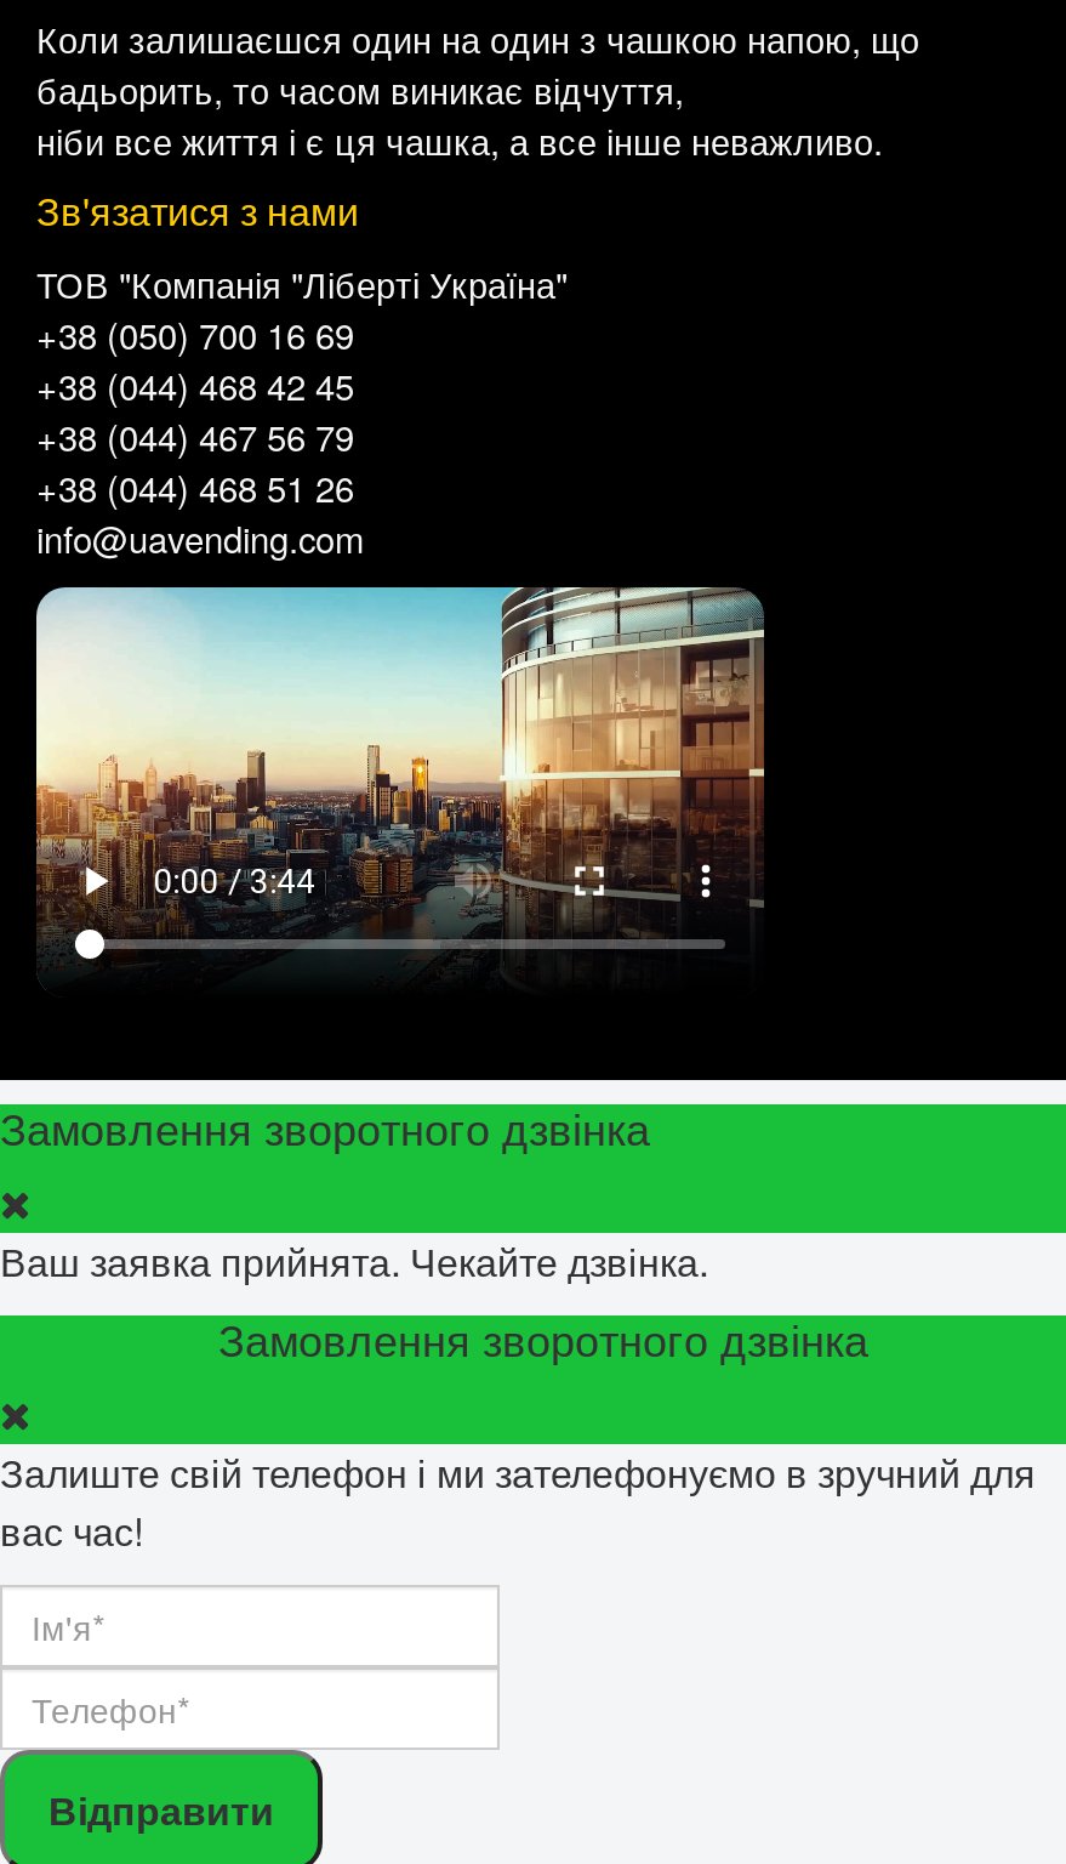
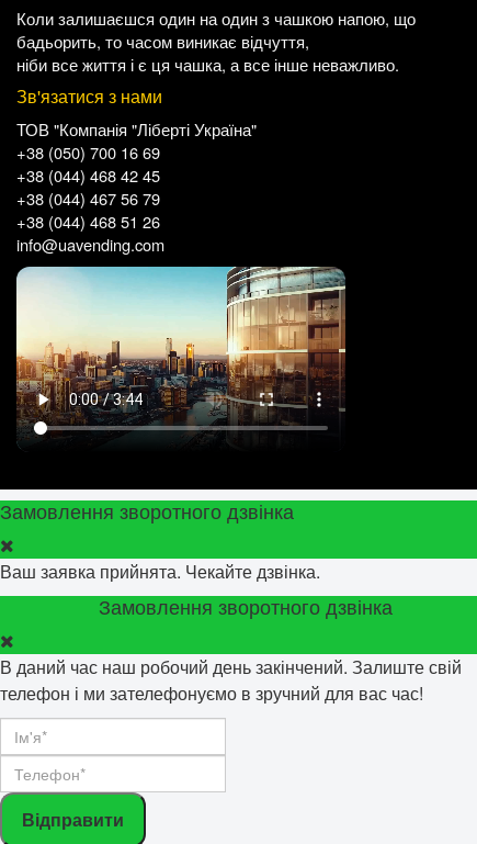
[0,1444,1036,1558] Залиште свій телефон і ми зателефонуємо в зручний для | вас час! -> [0,654,462,705] В даний час наш робочий день закінчений. Залиште свій | телефон і ми зателефонуємо в зручний для вас час!

